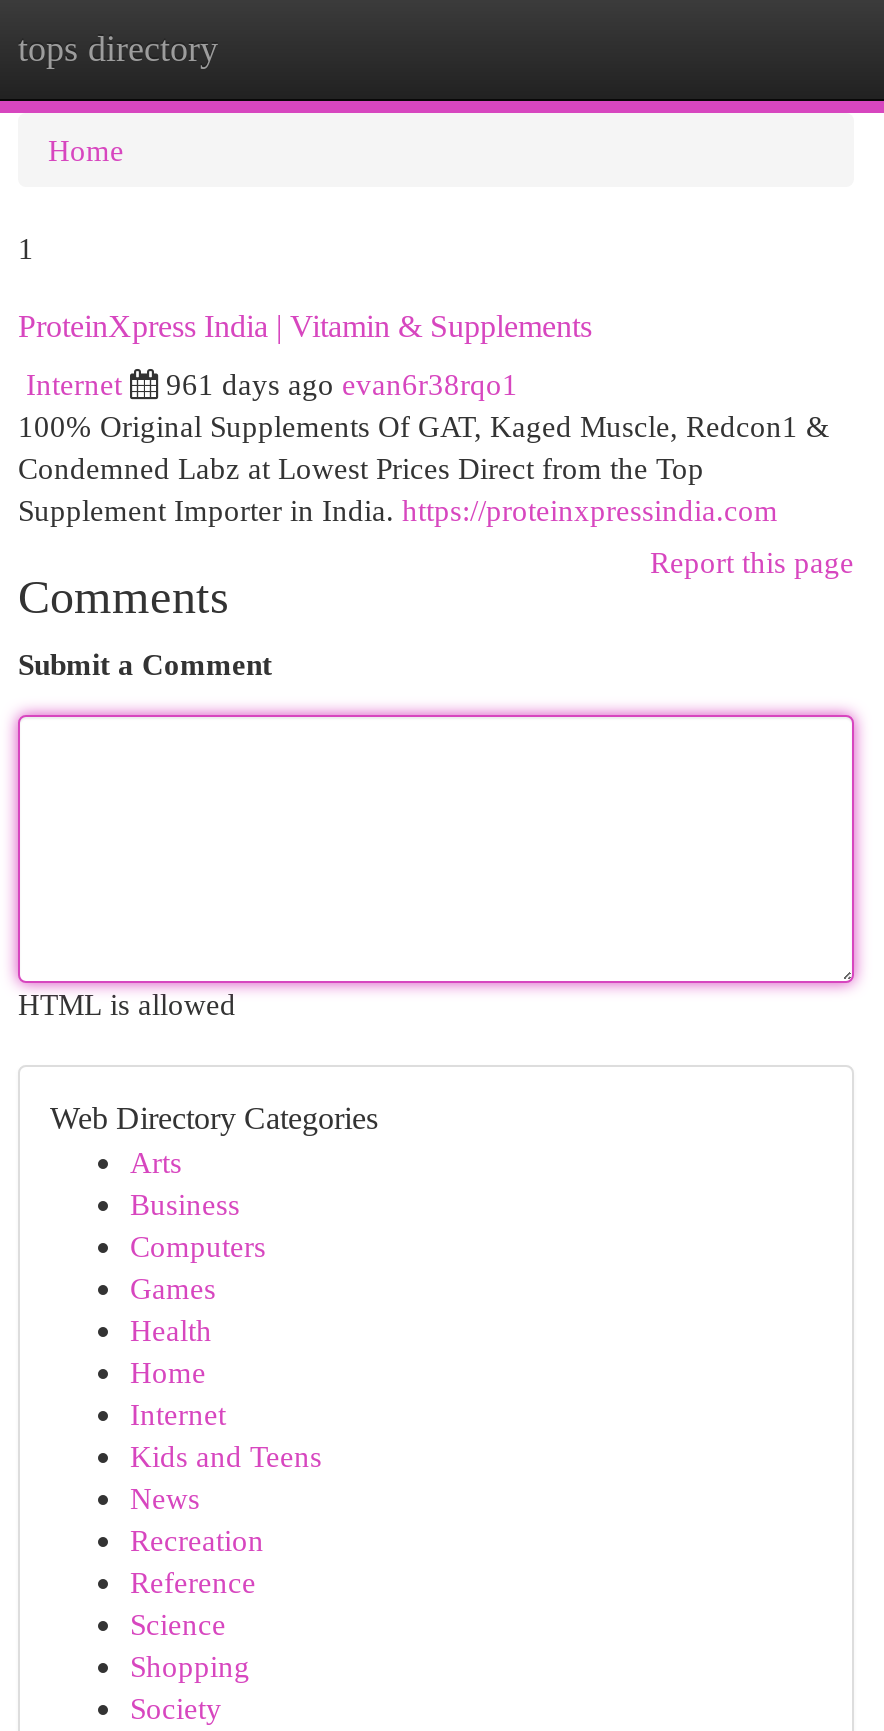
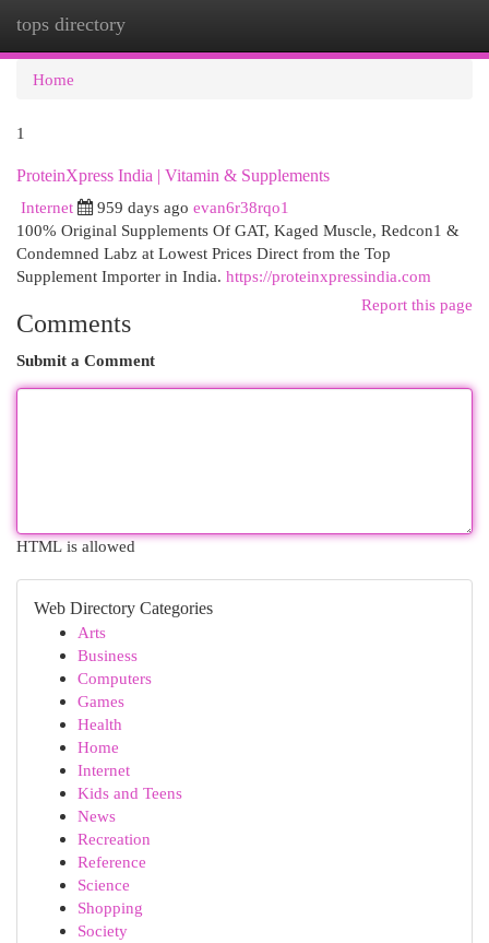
[166,367,518,401] 961 days ago evan6r38rqo1 -> [97,198,289,216] 959 days ago evan6r38rqo1

